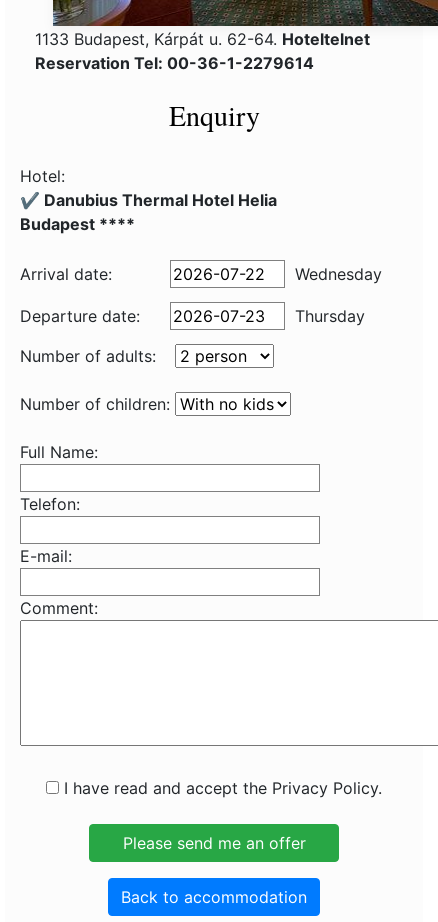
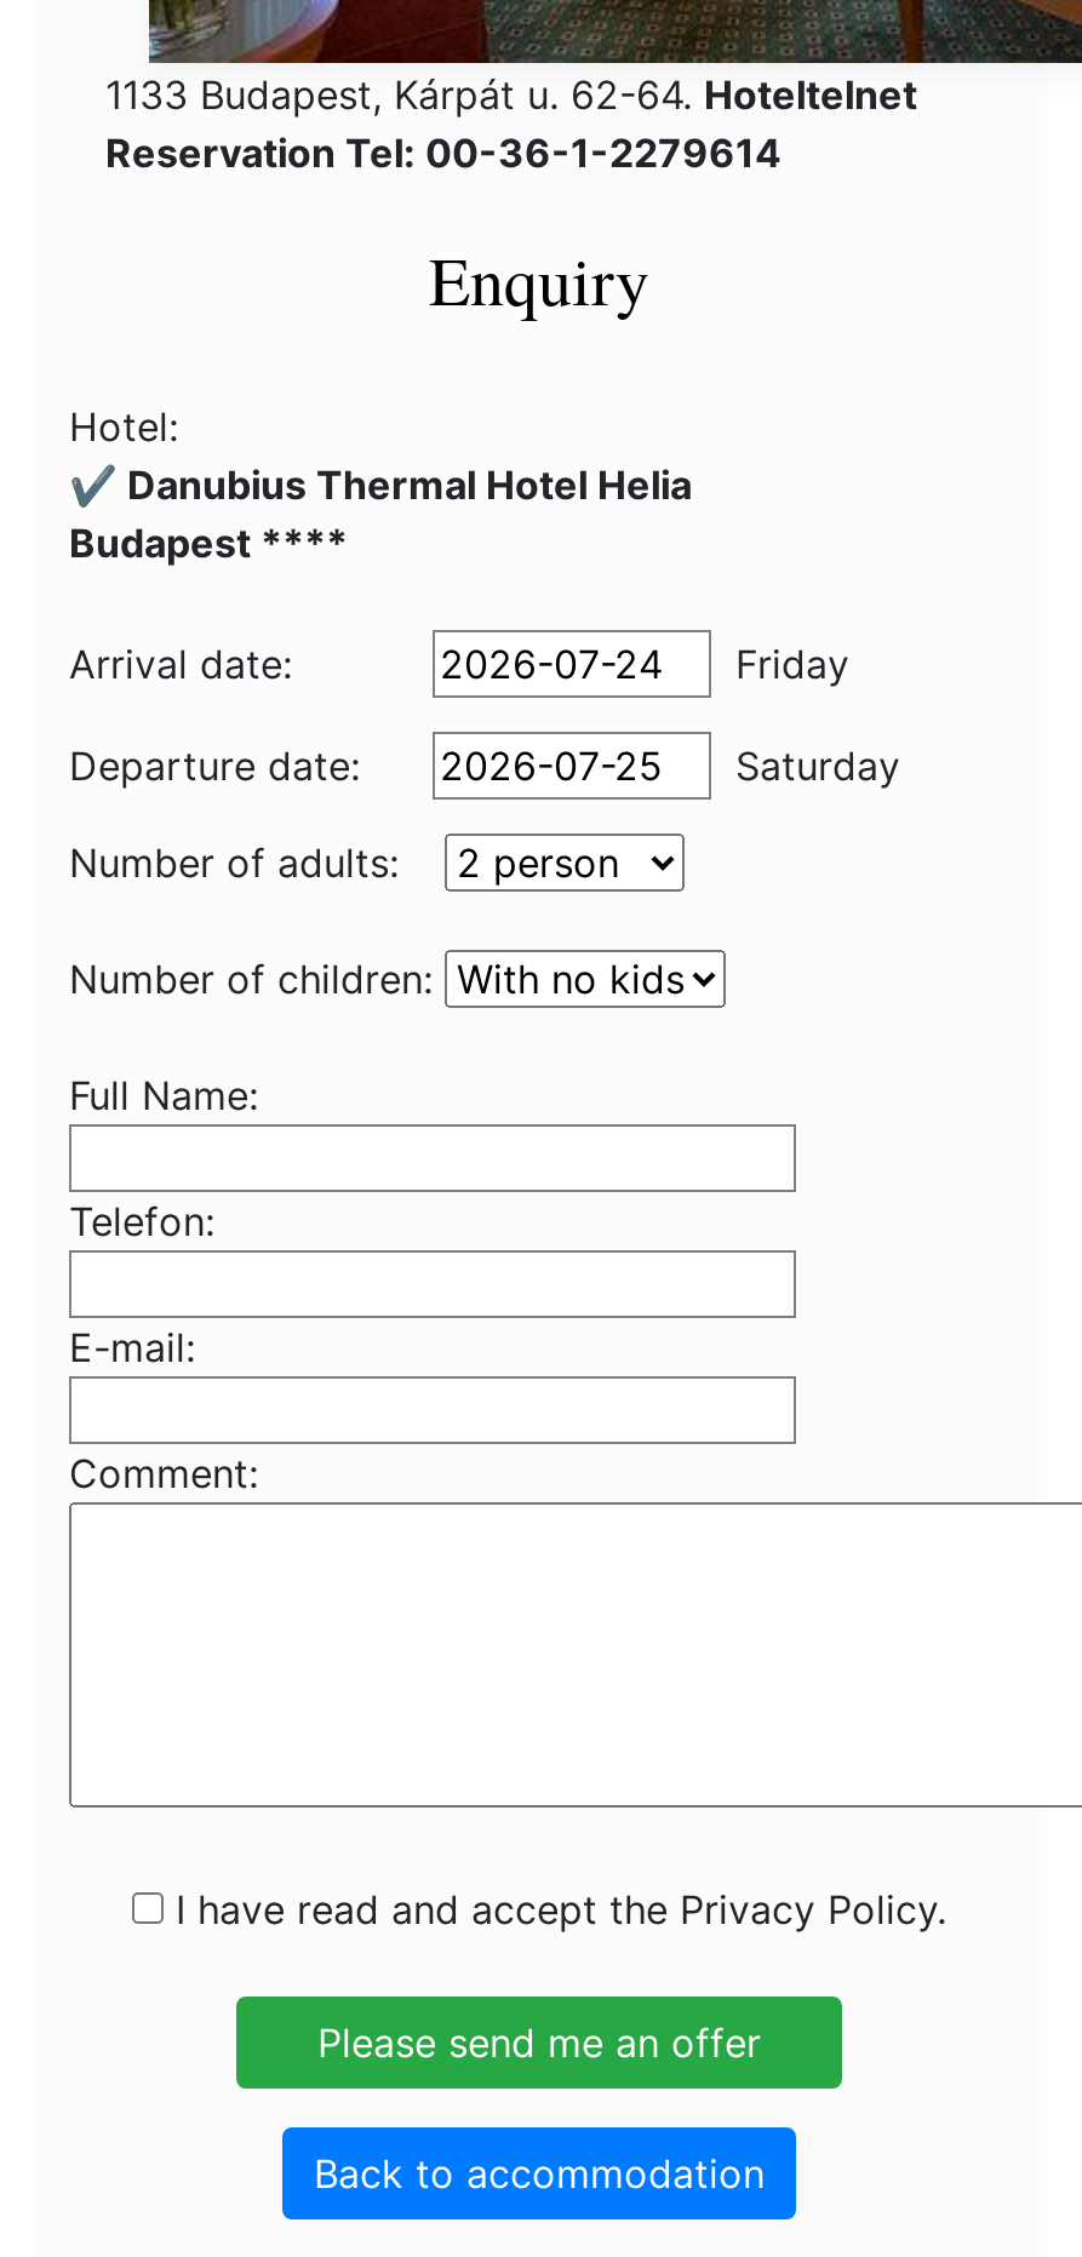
[295,264,382,284] Wednesday -> [735,640,849,688] Friday
[295,306,365,326] Thursday -> [735,741,900,790] Saturday

